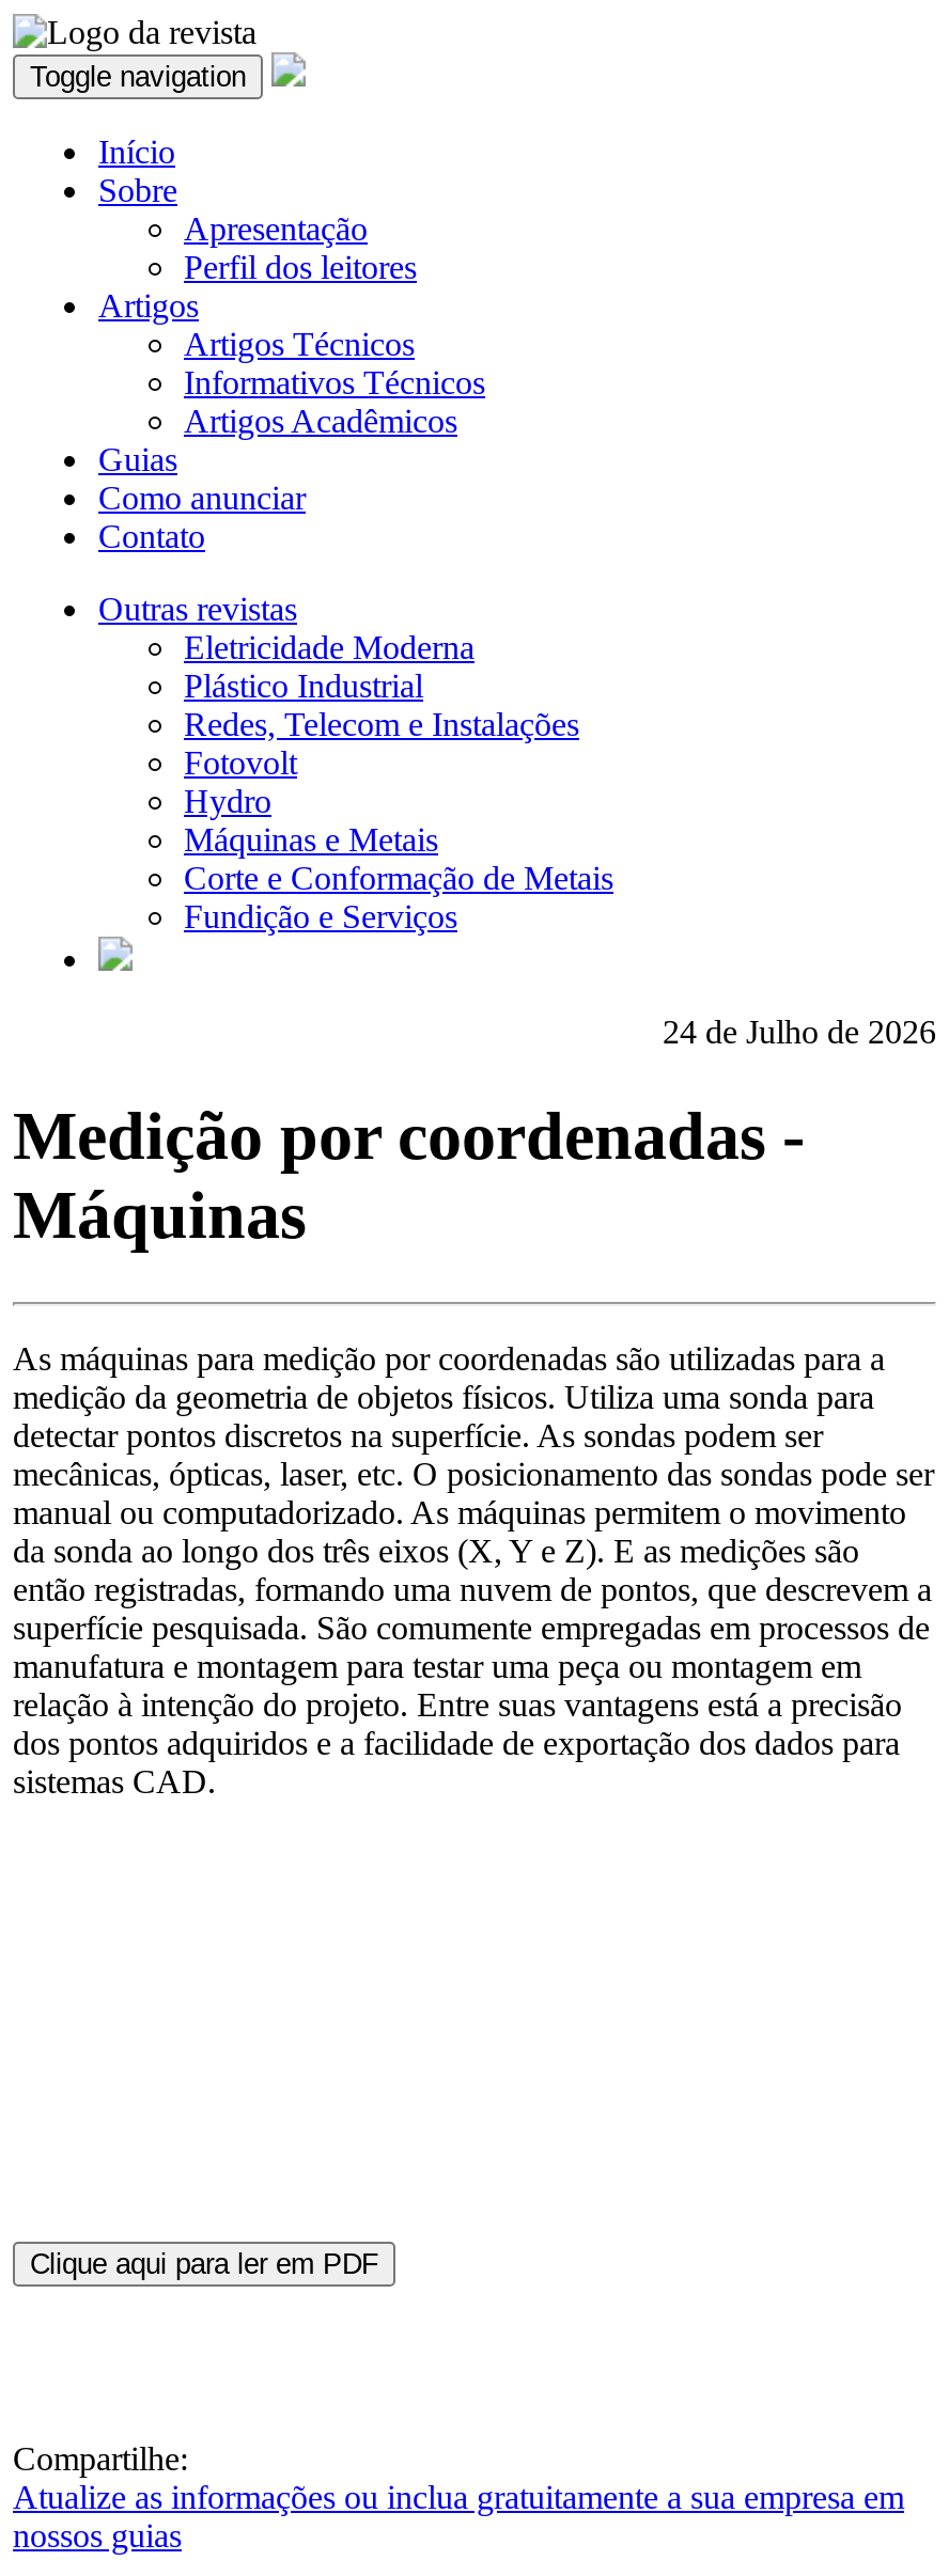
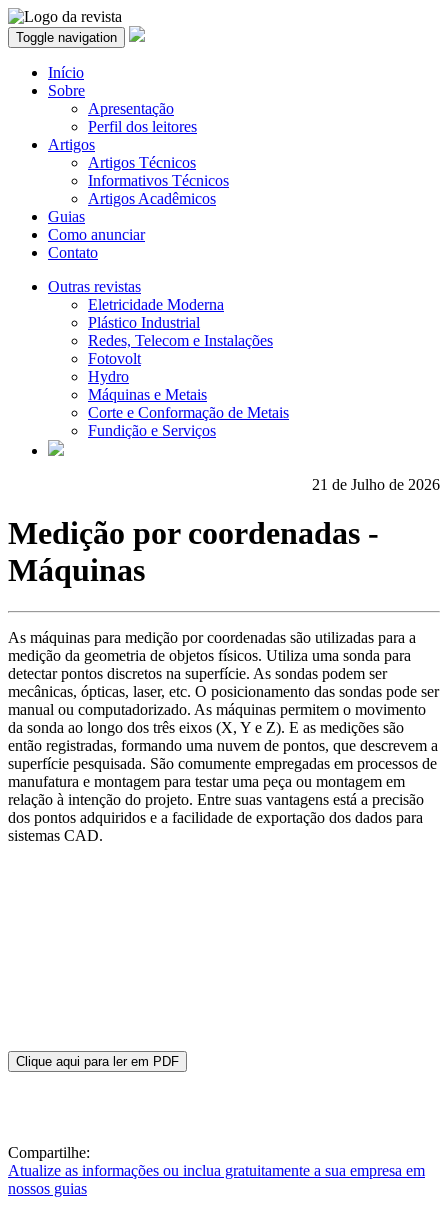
[663,1014,936,1050] 24 de Julho de 2026 -> [312,476,440,493] 21 de Julho de 2026

